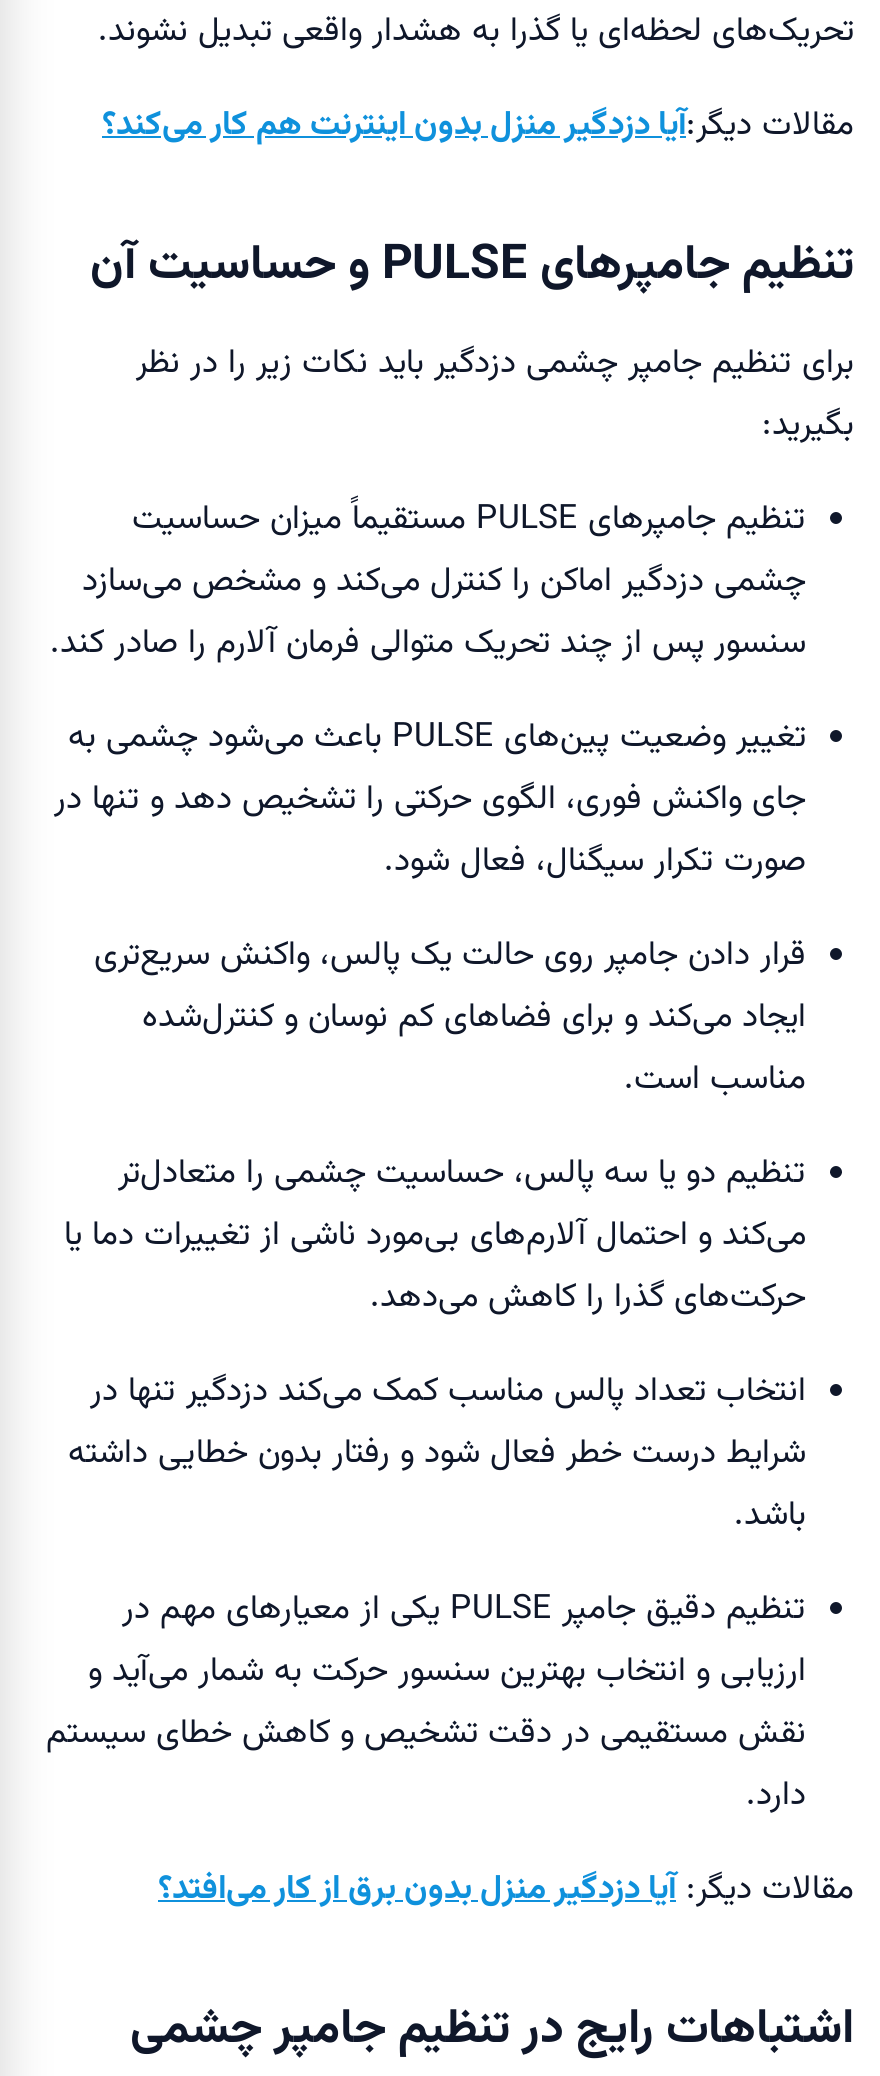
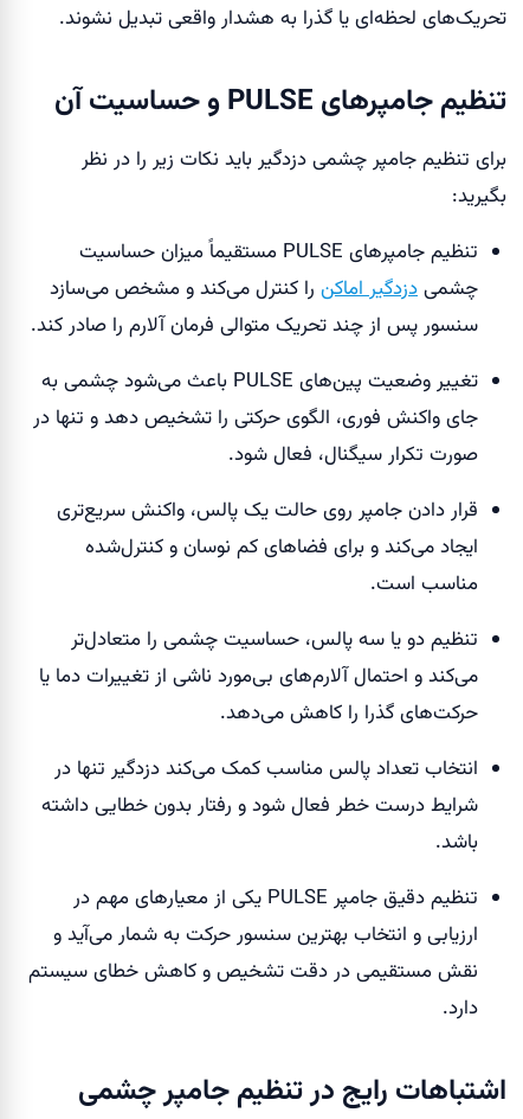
[102,100,854,152] مقالات دیگر:آیا دزدگیر منزل بدون اینترنت هم کار می‌کند؟ -> none
[158,1864,854,1916] مقالات دیگر: آیا دزدگیر منزل بدون برق از کار می‌افتد؟ -> none

